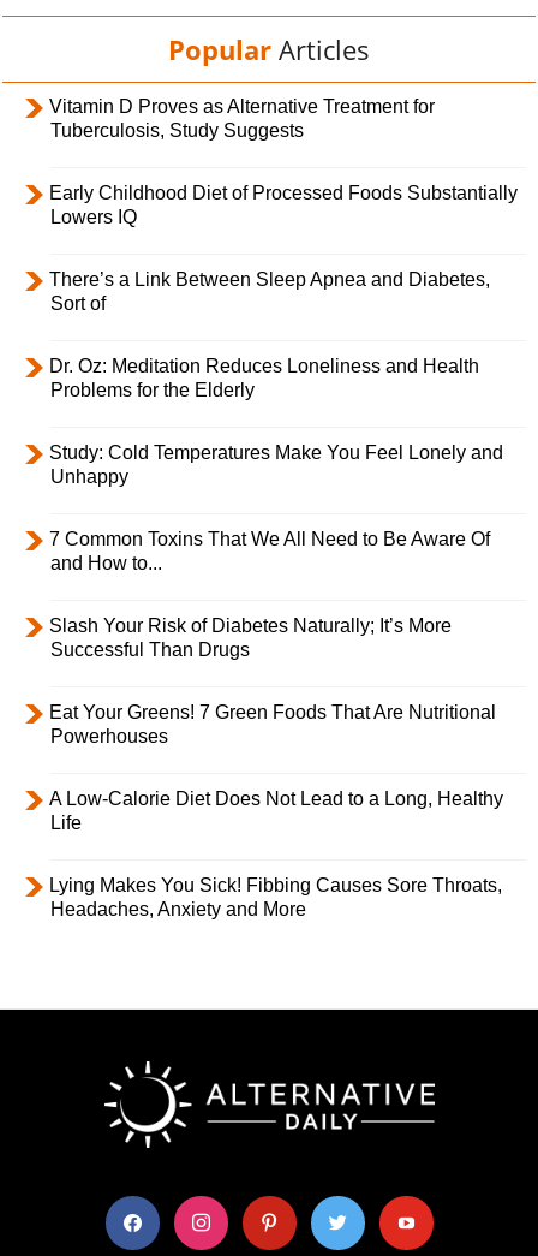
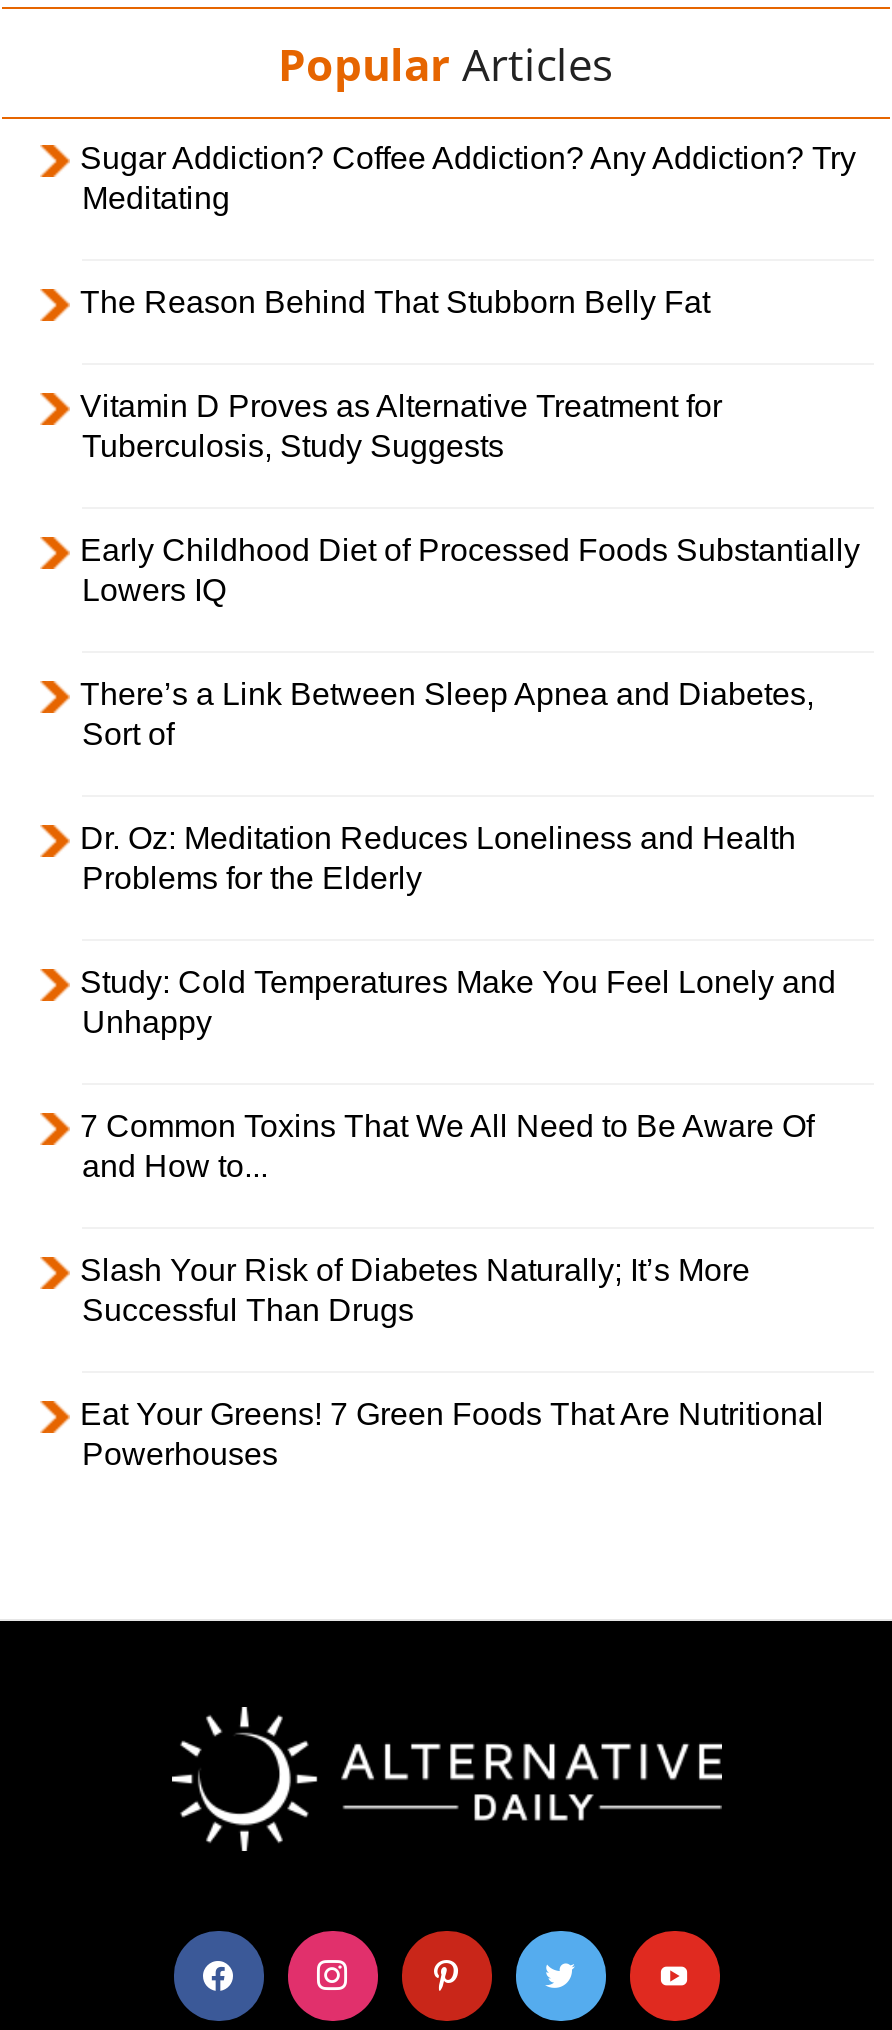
none -> [80,141,856,319] Sugar Addiction? Coffee Addiction? Any Addiction? Try | Meditating | The Reason Behind That Stubborn Belly Fat
moved [49,96,518,746] -> [80,389,860,1471]: Vitamin D Proves as Alternative Treatment for | Tuberculosis, Study Suggests | Early Childhood Diet of Processed Foods Substantially | ... | Eat Your Greens! 7 Green Foods That Are Nutritional | Powerhouses
[49,788,503,919] A Low-Calorie Diet Does Not Lead to a Long, Healthy | Life | Lying Makes You Sick! Fibbing Causes Sore Throats, | Headaches, Anxiety and More -> none

